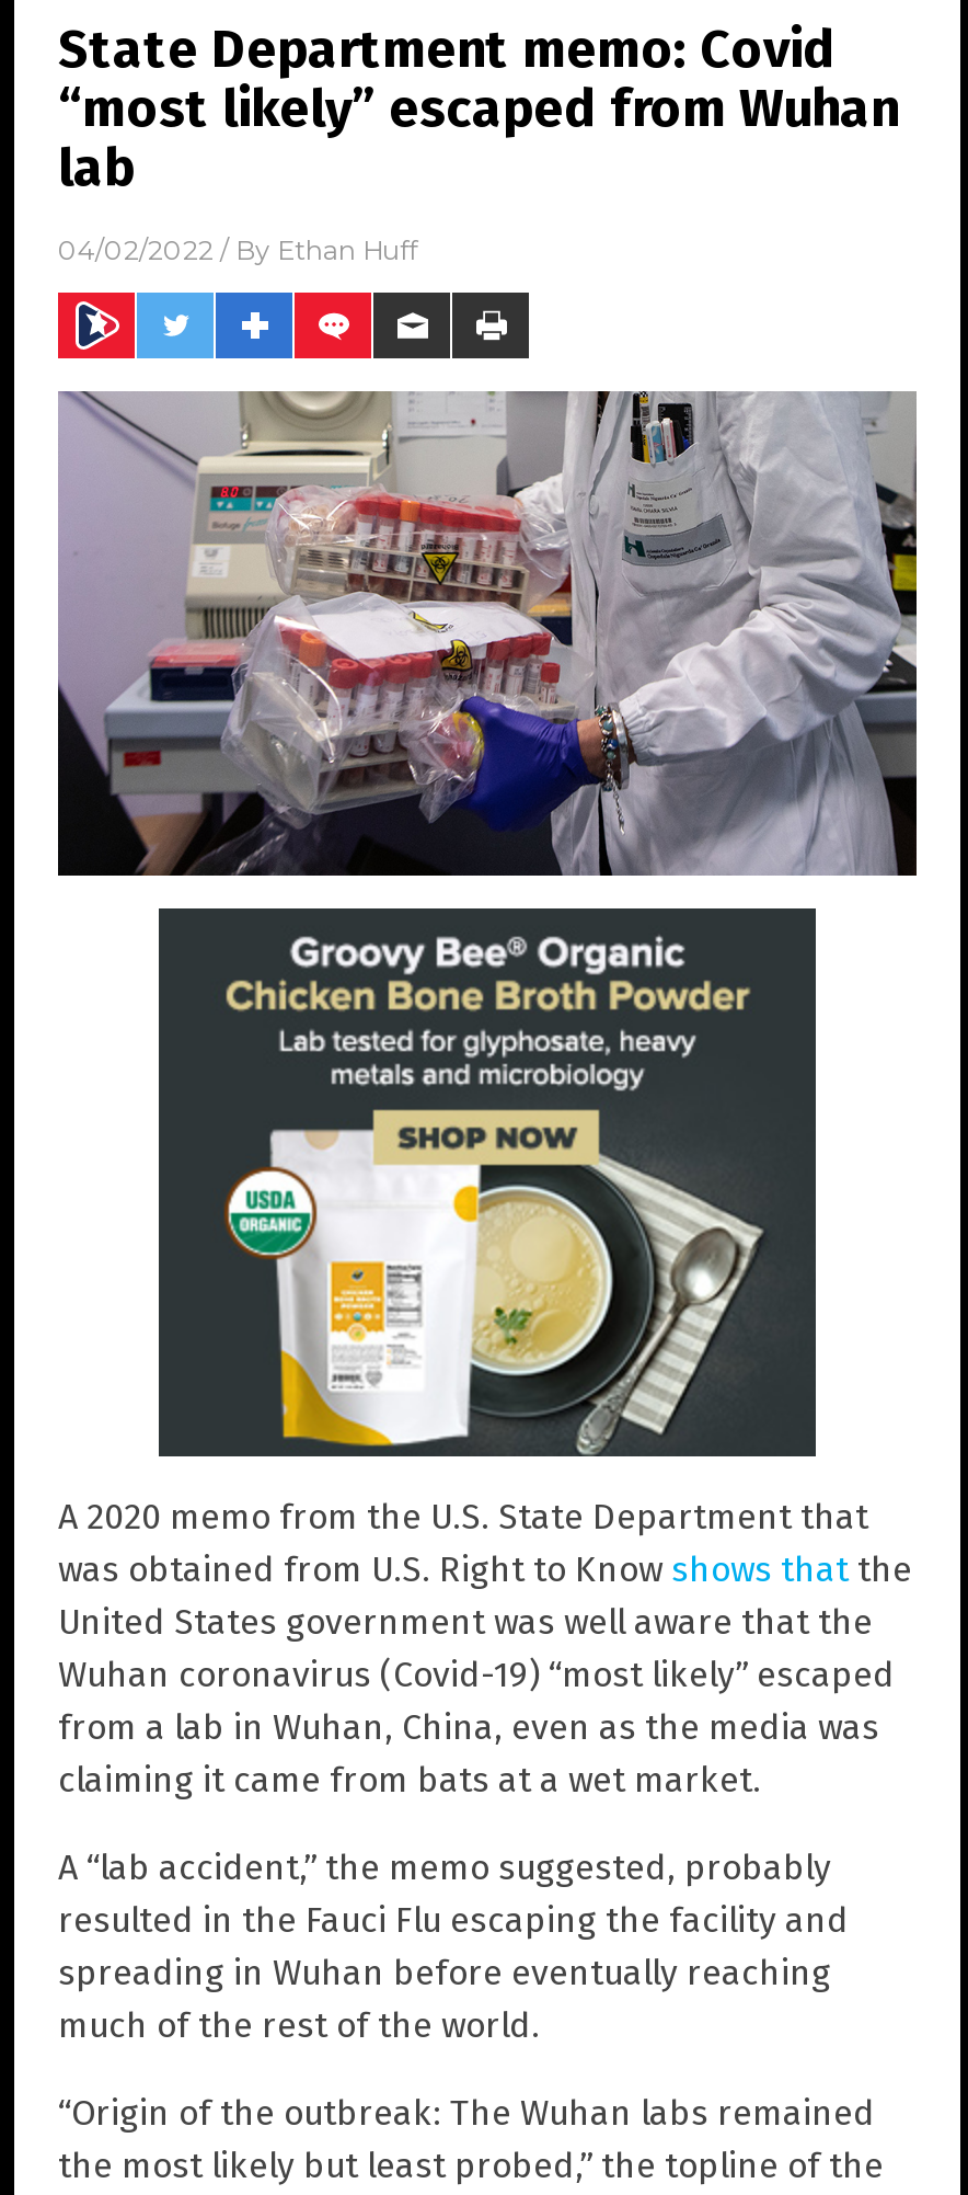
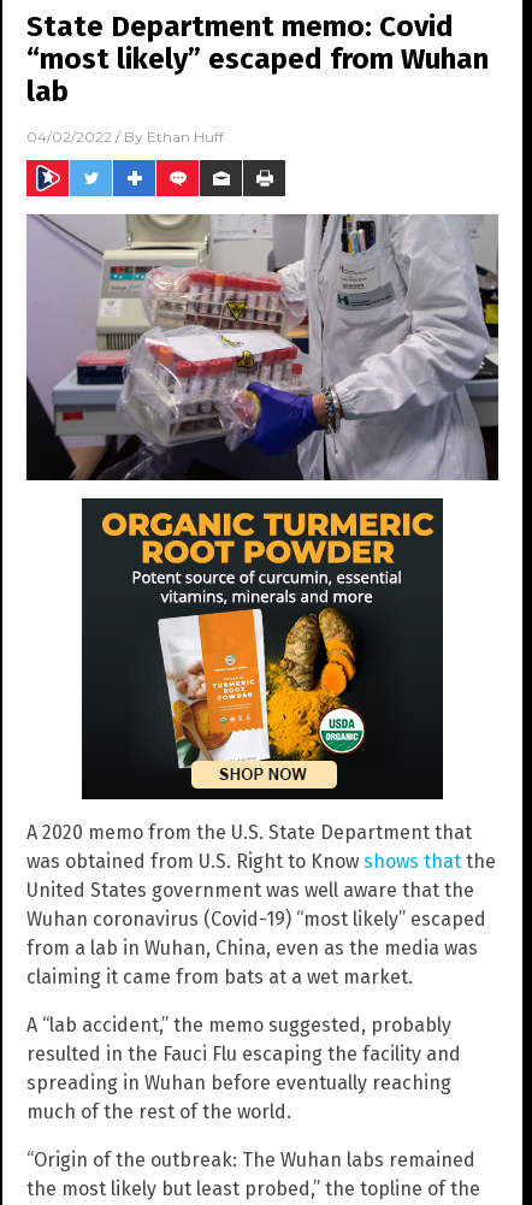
[159,935,809,1456] [image] -> [83,512,442,799] [image]

